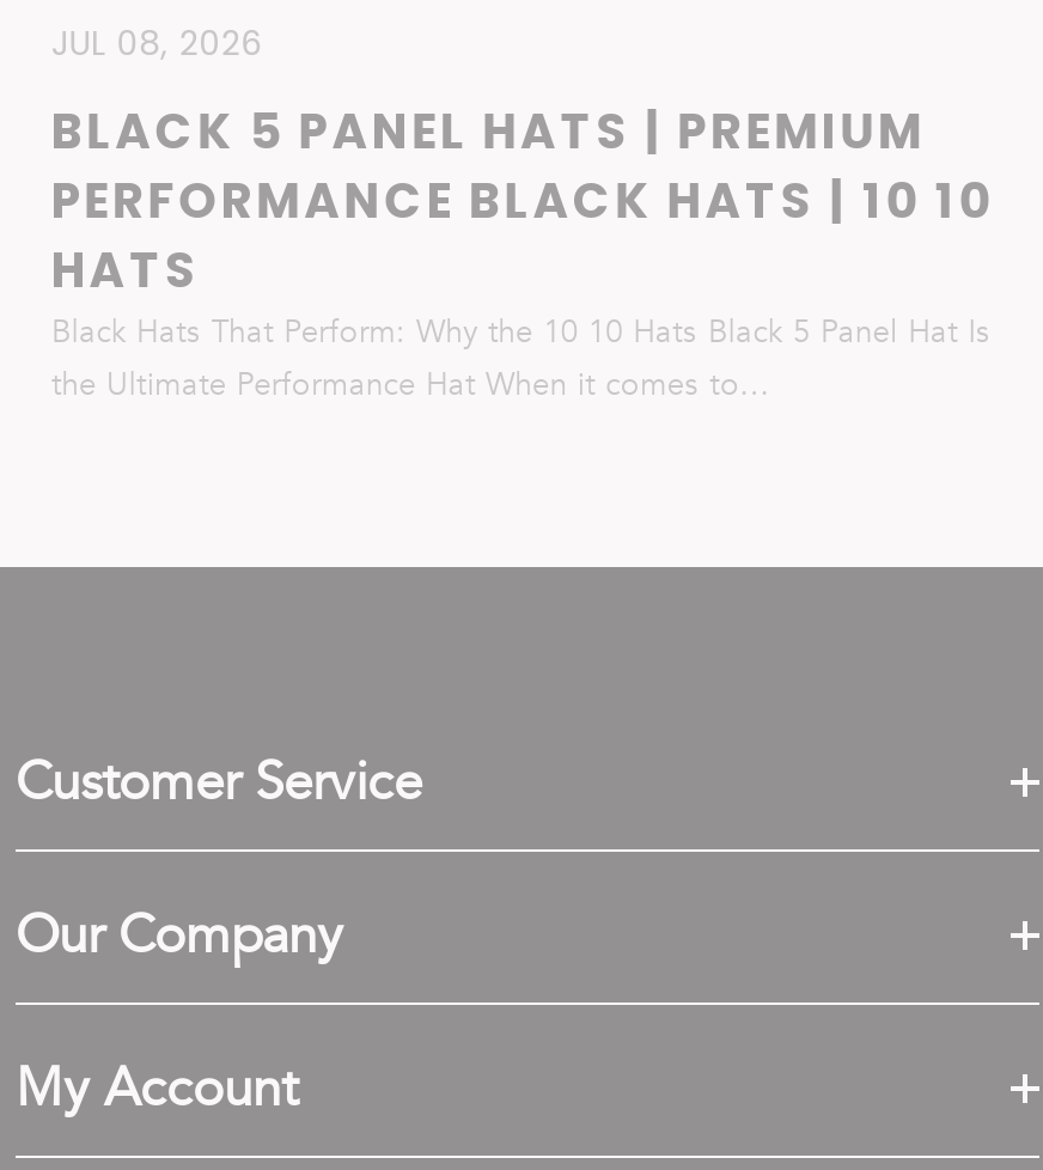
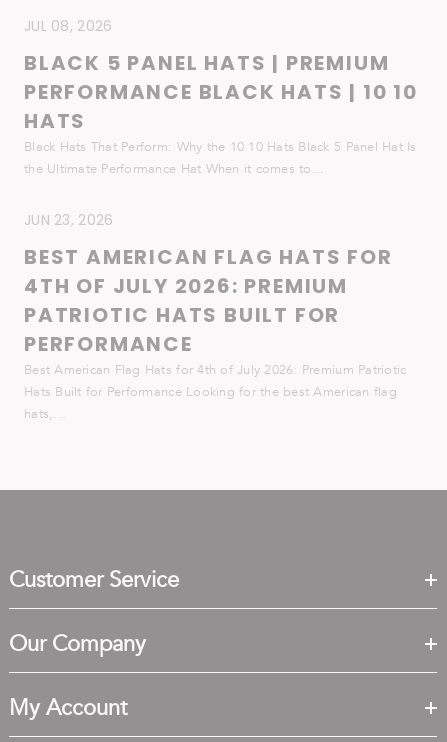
none -> [24,210,406,423] JUN 23, 2026 | BEST AMERICAN FLAG HATS FOR | 4TH OF JULY 2026: PREMIUM | PATRIOTIC HATS BUILT FOR | PERFORMANCE | Best American Flag Hats for 4th of July 2026: Premium Patriotic | Hats Built for Performance Looking for the best American flag | hats,...

